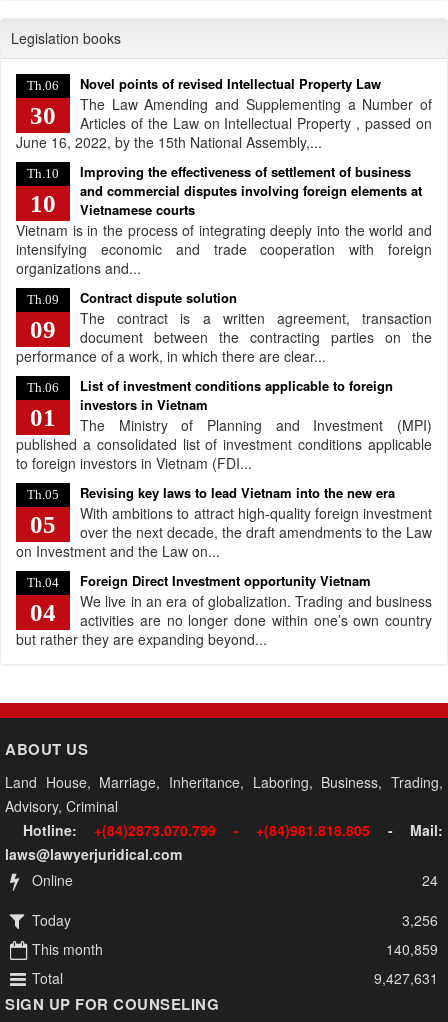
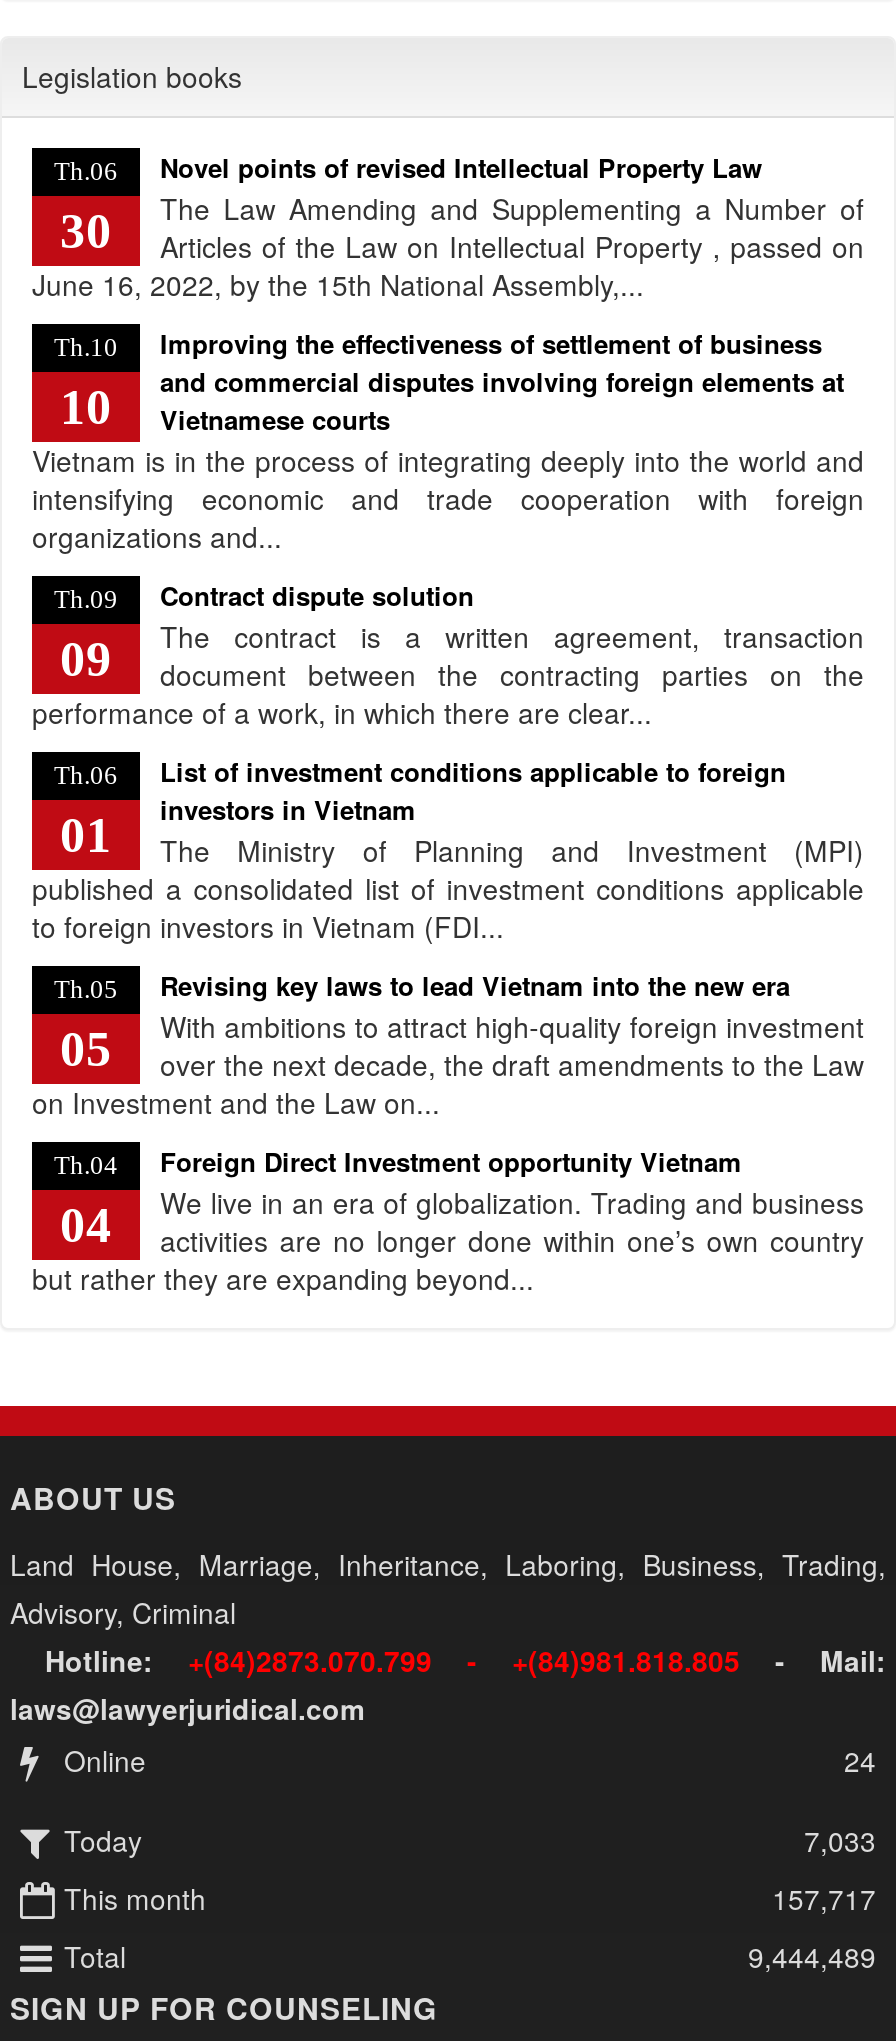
[402,910,438,930] 3,256 -> [804,1820,876,1860] 7,033
[386,939,438,959] 140,859 -> [772,1878,876,1918] 157,717
[374,968,438,988] 9,427,631 -> [748,1936,876,1976] 9,444,489

